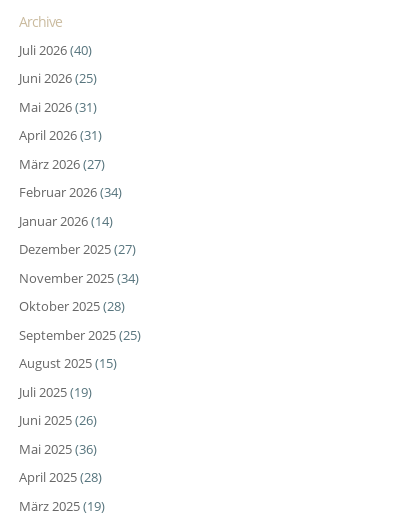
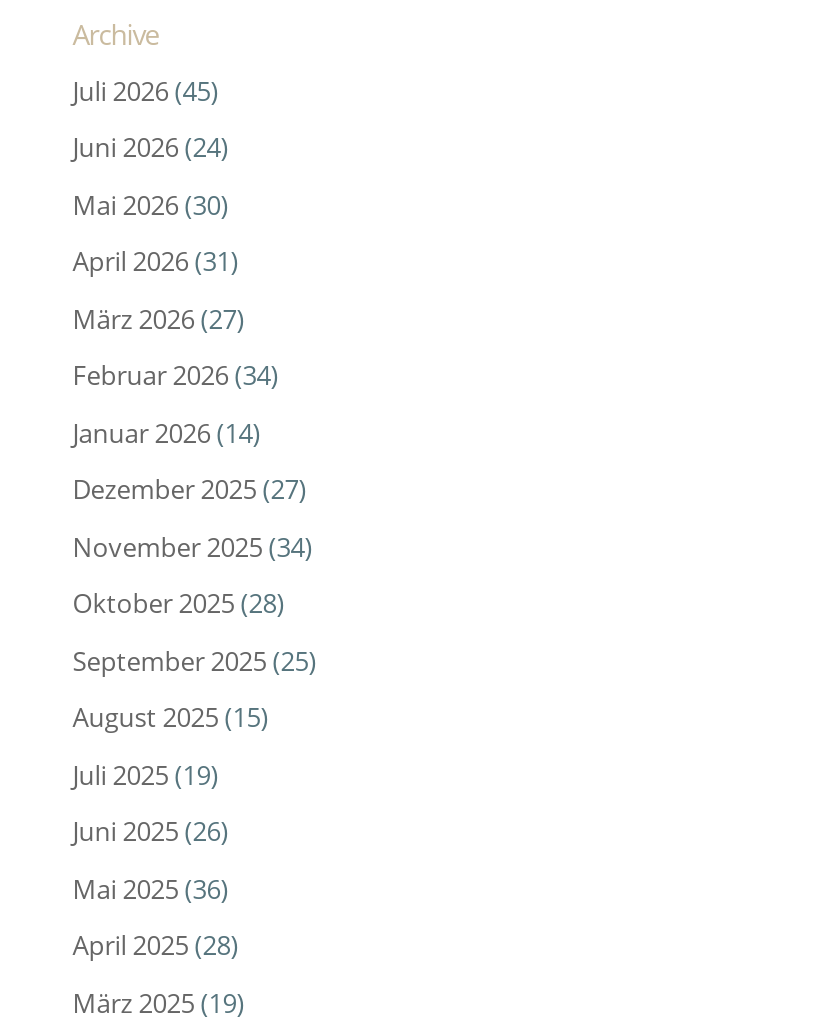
[19,41,92,59] Juli 2026 (40) -> [73,72,219,108] Juli 2026 (45)
[19,69,97,87] Juni 2026 (25) -> [73,129,229,165] Juni 2026 (24)
[19,98,97,116] Mai 2026 (31) -> [73,186,229,222] Mai 2026 (30)

